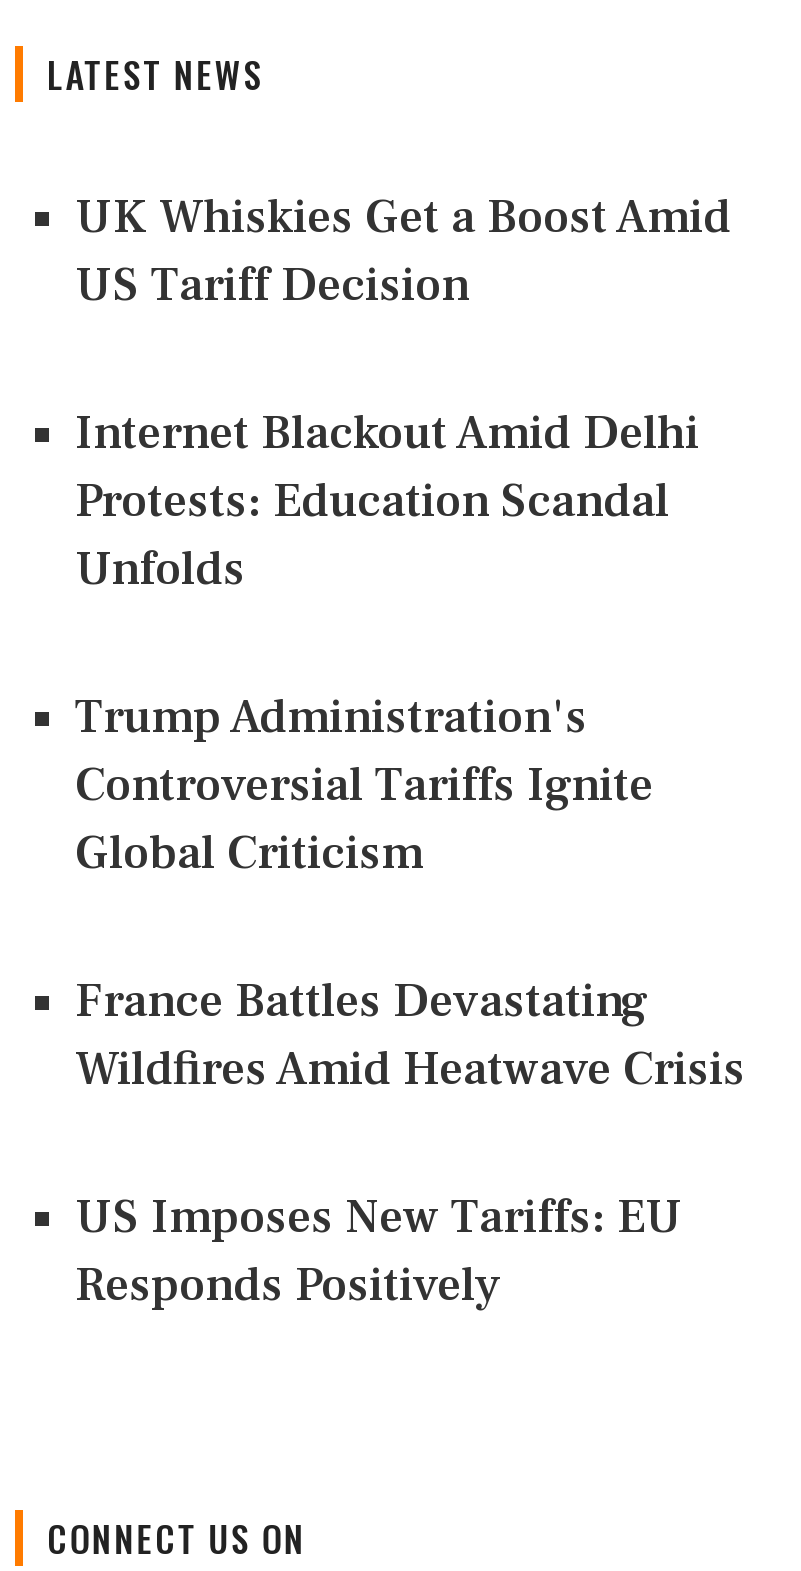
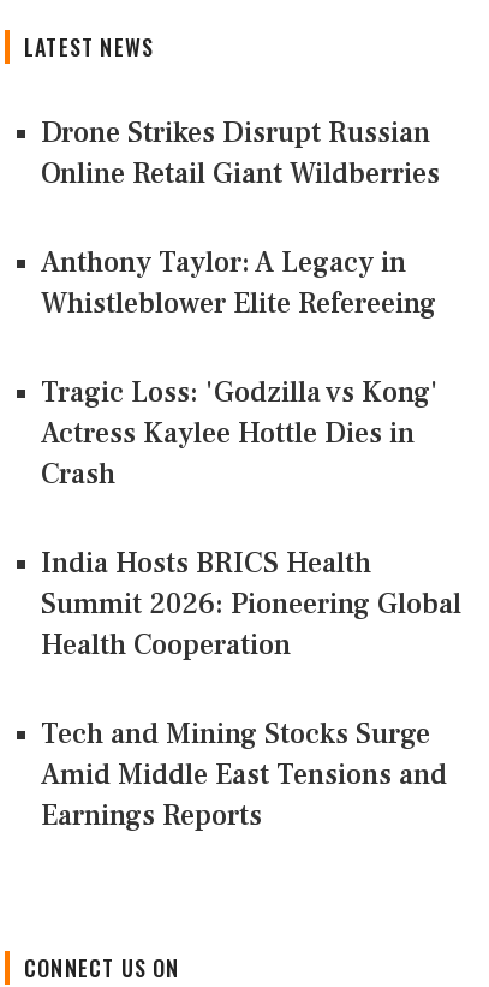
[75,186,731,316] UK Whiskies Get a Boost Amid | US Tariff Decision -> [41,114,440,192] Drone Strikes Disrupt Russian | Online Retail Giant Wildberries
[75,402,699,600] Internet Blackout Amid Delhi | Protests: Education Scandal | Unfolds -> [41,244,436,322] Anthony Taylor: A Legacy in | Whistleblower Elite Refereeing
[75,686,653,884] Trump Administration's | Controversial Tariffs Ignite | Global Criticism -> [41,374,439,493] Tragic Loss: 'Godzilla vs Kong' | Actress Kaylee Hottle Dies in | Crash
[75,970,745,1100] France Battles Devastating | Wildfires Amid Heatwave Crisis -> [41,545,461,664] India Hosts BRICS Health | Summit 2026: Pioneering Global | Health Cooperation
[75,1186,683,1316] US Imposes New Tariffs: EU | Responds Positively -> [41,715,447,834] Tech and Mining Stocks Surge | Amid Middle East Tensions and | Earnings Reports

